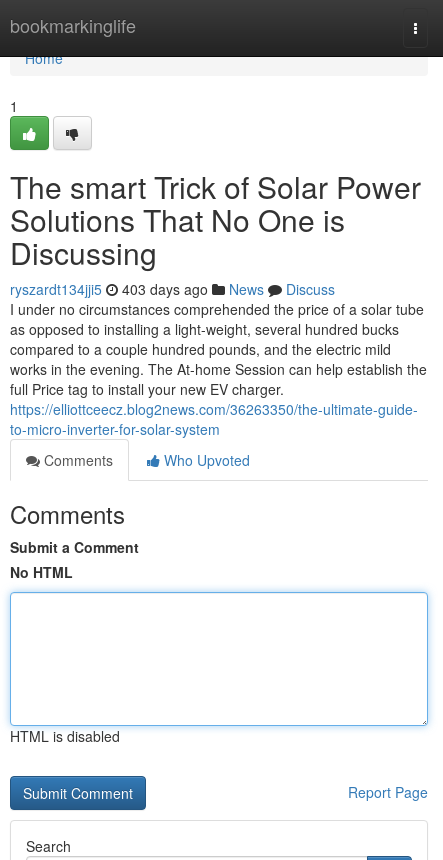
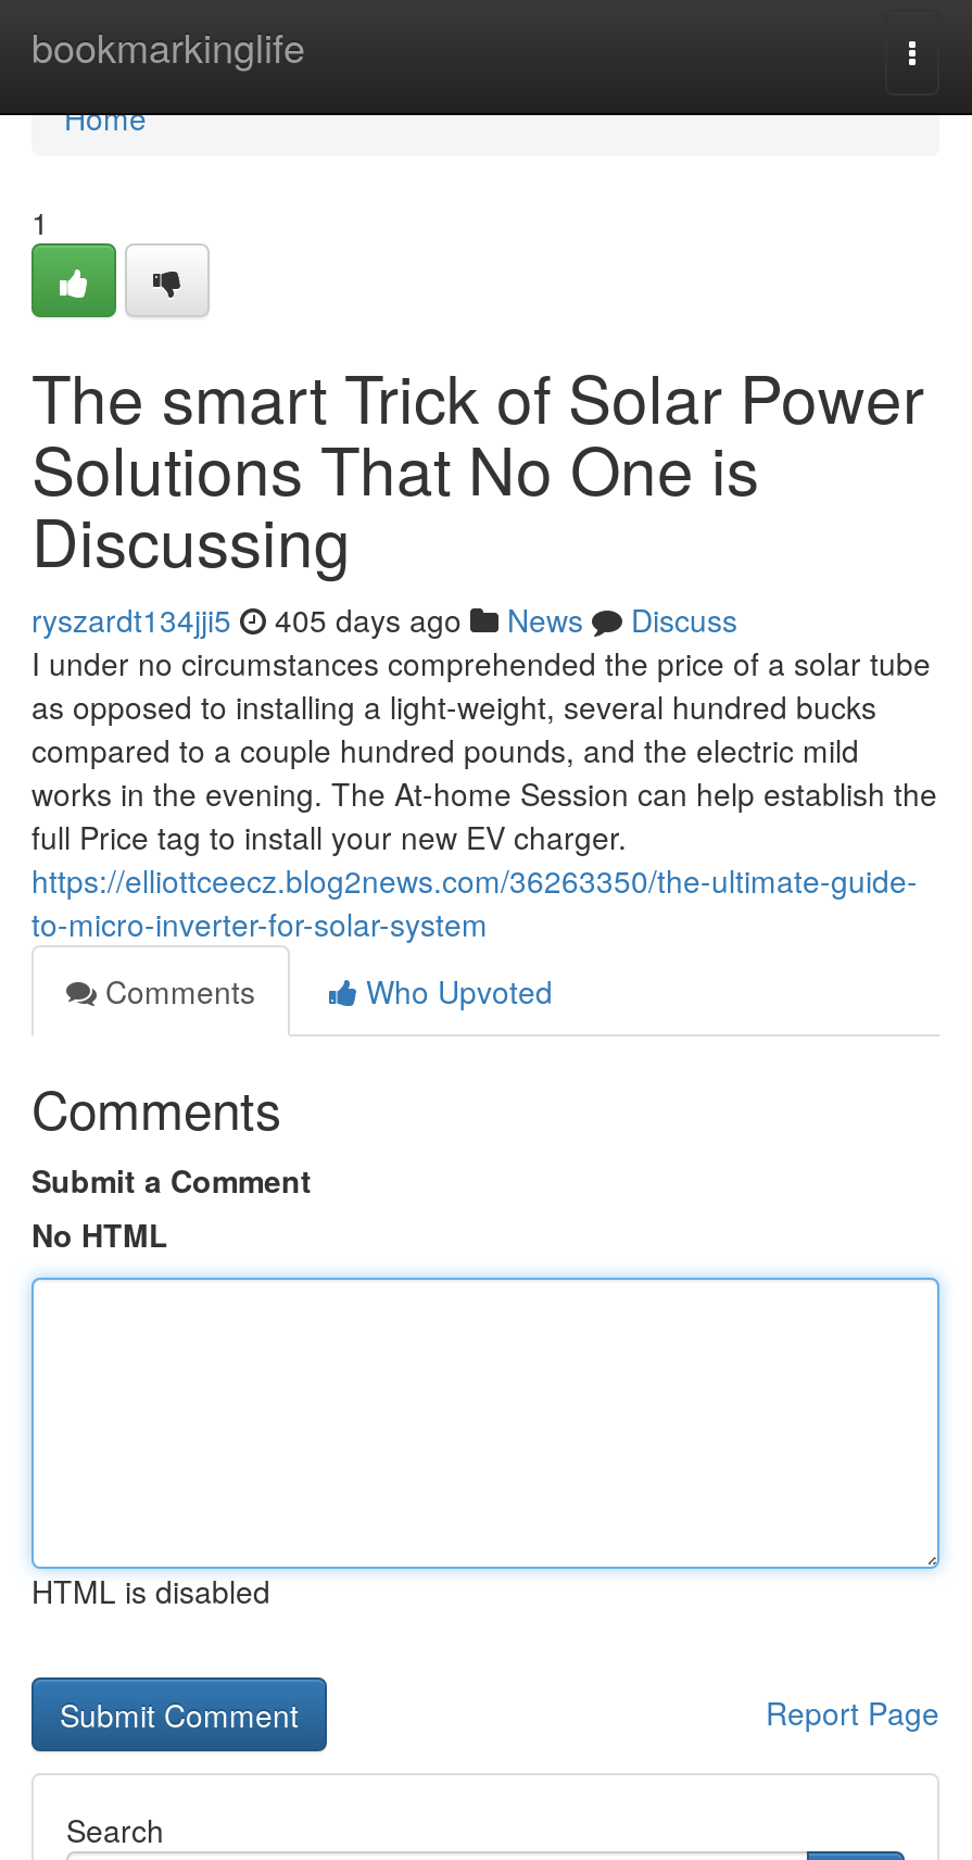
[10,279,335,299] ryszardt134jji5 403 days ago News Discuss -> [31,598,737,641] ryszardt134jji5 405 days ago News Discuss

